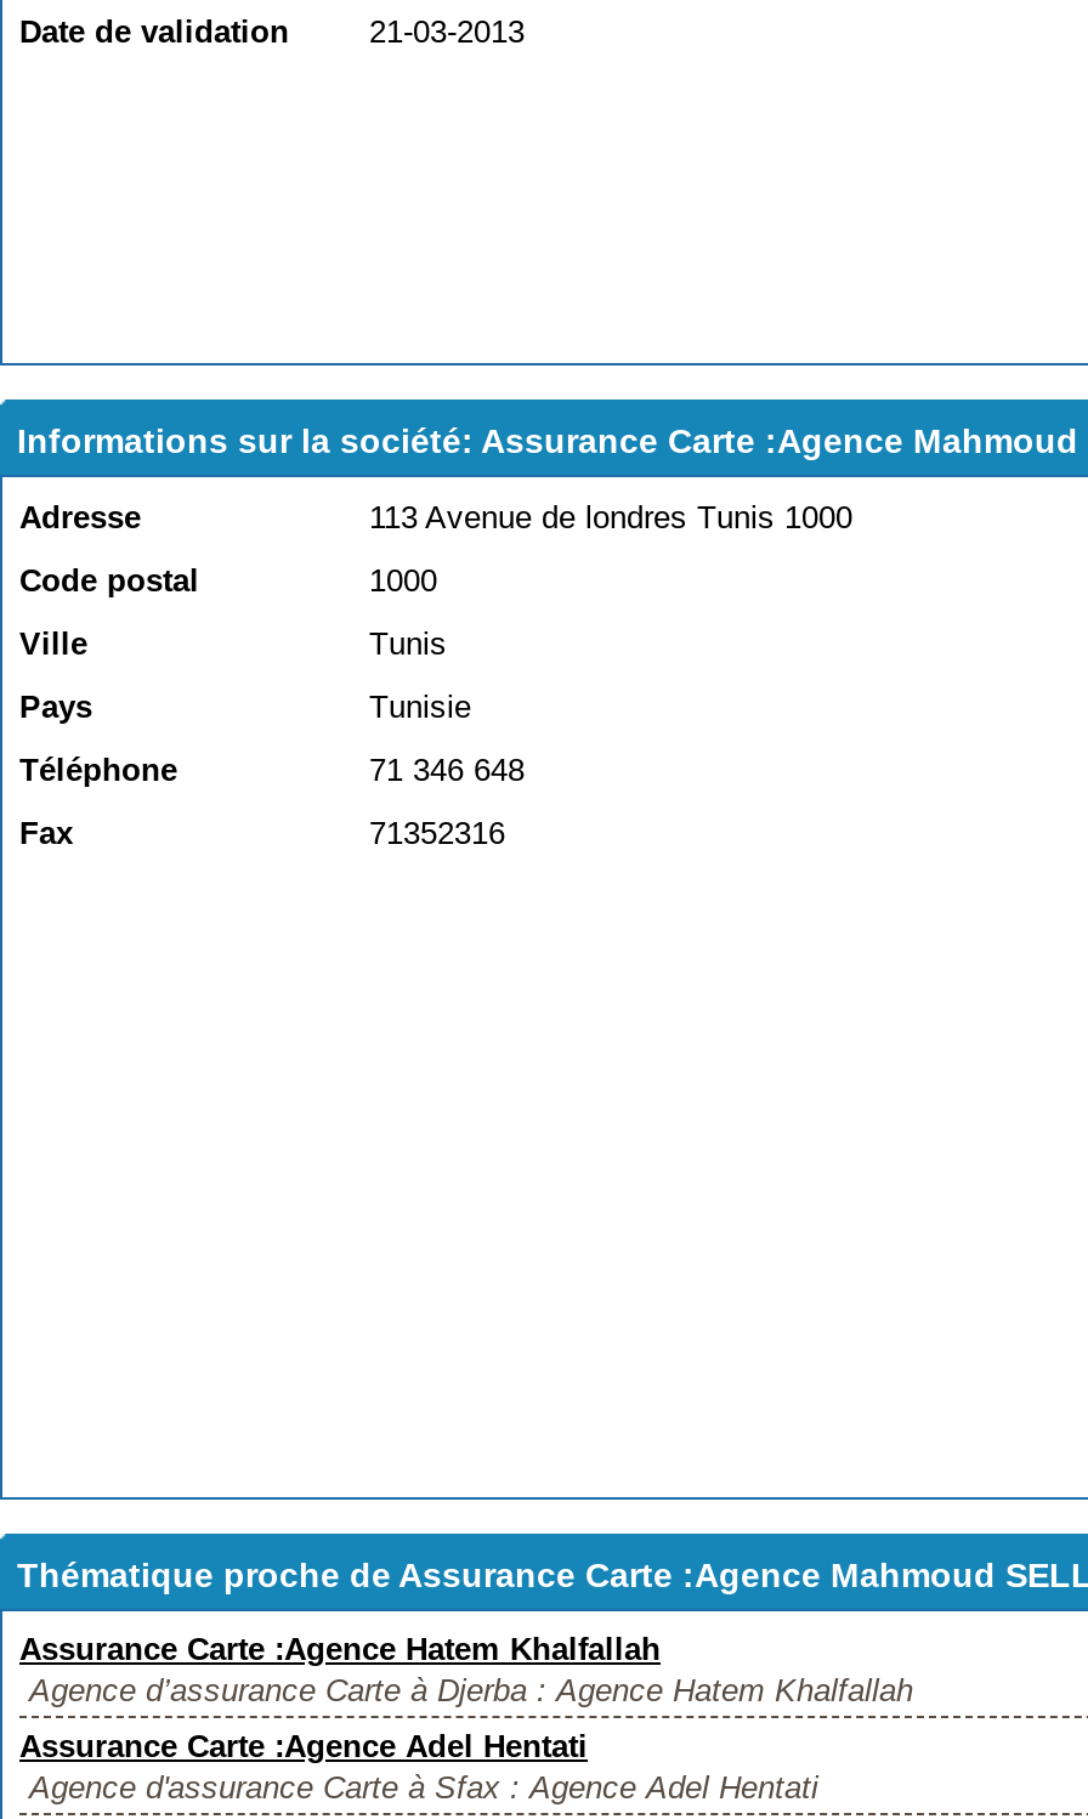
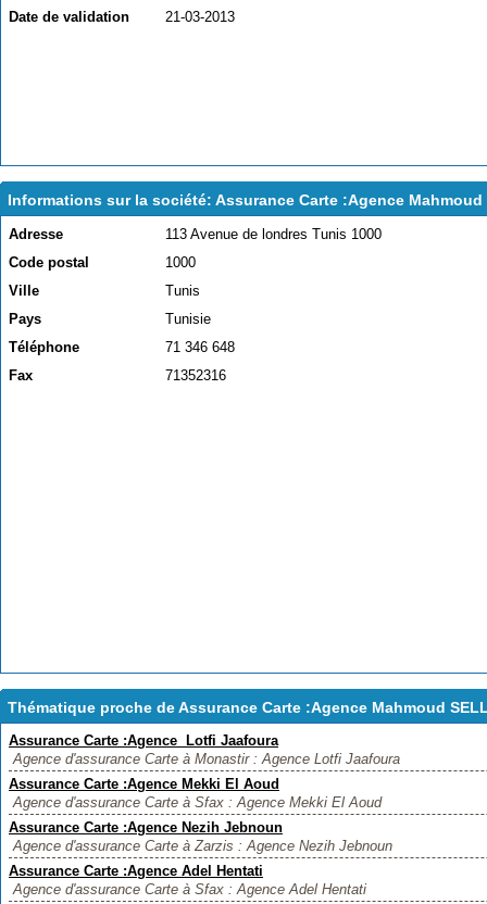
[19,1631,913,1708] Assurance Carte :Agence Hatem Khalfallah | Agence d’assurance Carte à Djerba : Agence Hatem Khalfallah -> [9,732,400,854] Assurance Carte :Agence Lotfi Jaafoura | Agence d'assurance Carte à Monastir : Agence Lotfi Jaafoura | Assurance Carte :Agence Mekki El Aoud | Agence d'assurance Carte à Sfax : Agence Mekki El Aoud | Assurance Carte :Agence Nezih Jebnoun | Agence d'assurance Carte à Zarzis : Agence Nezih Jebnoun

